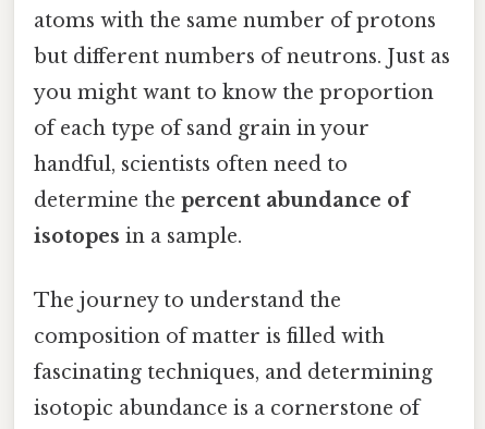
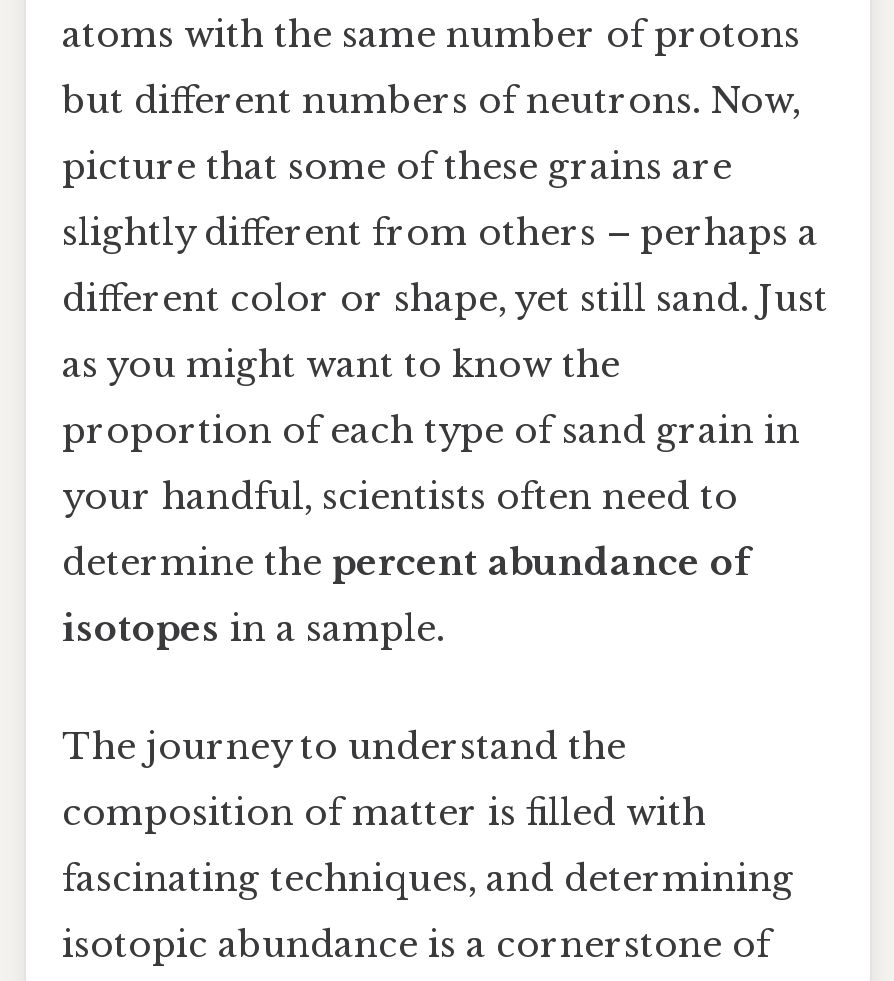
[34,44,450,176] but different numbers of neutrons. Just as | you might want to know the proportion | of each type of sand grain in your | handful, scientists often need to -> [62,79,828,519] but different numbers of neutrons. Now, | picture that some of these grains are | slightly different from others – perhaps a | different color or shape, yet still sand. Just | as you might want to know the | proportion of each type of sand grain in | your handful, scientists often need to

